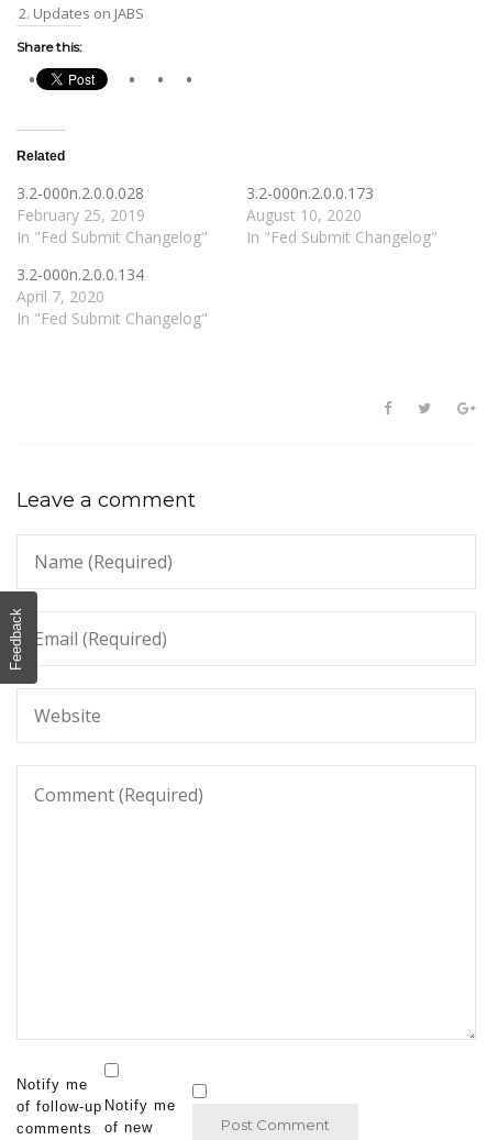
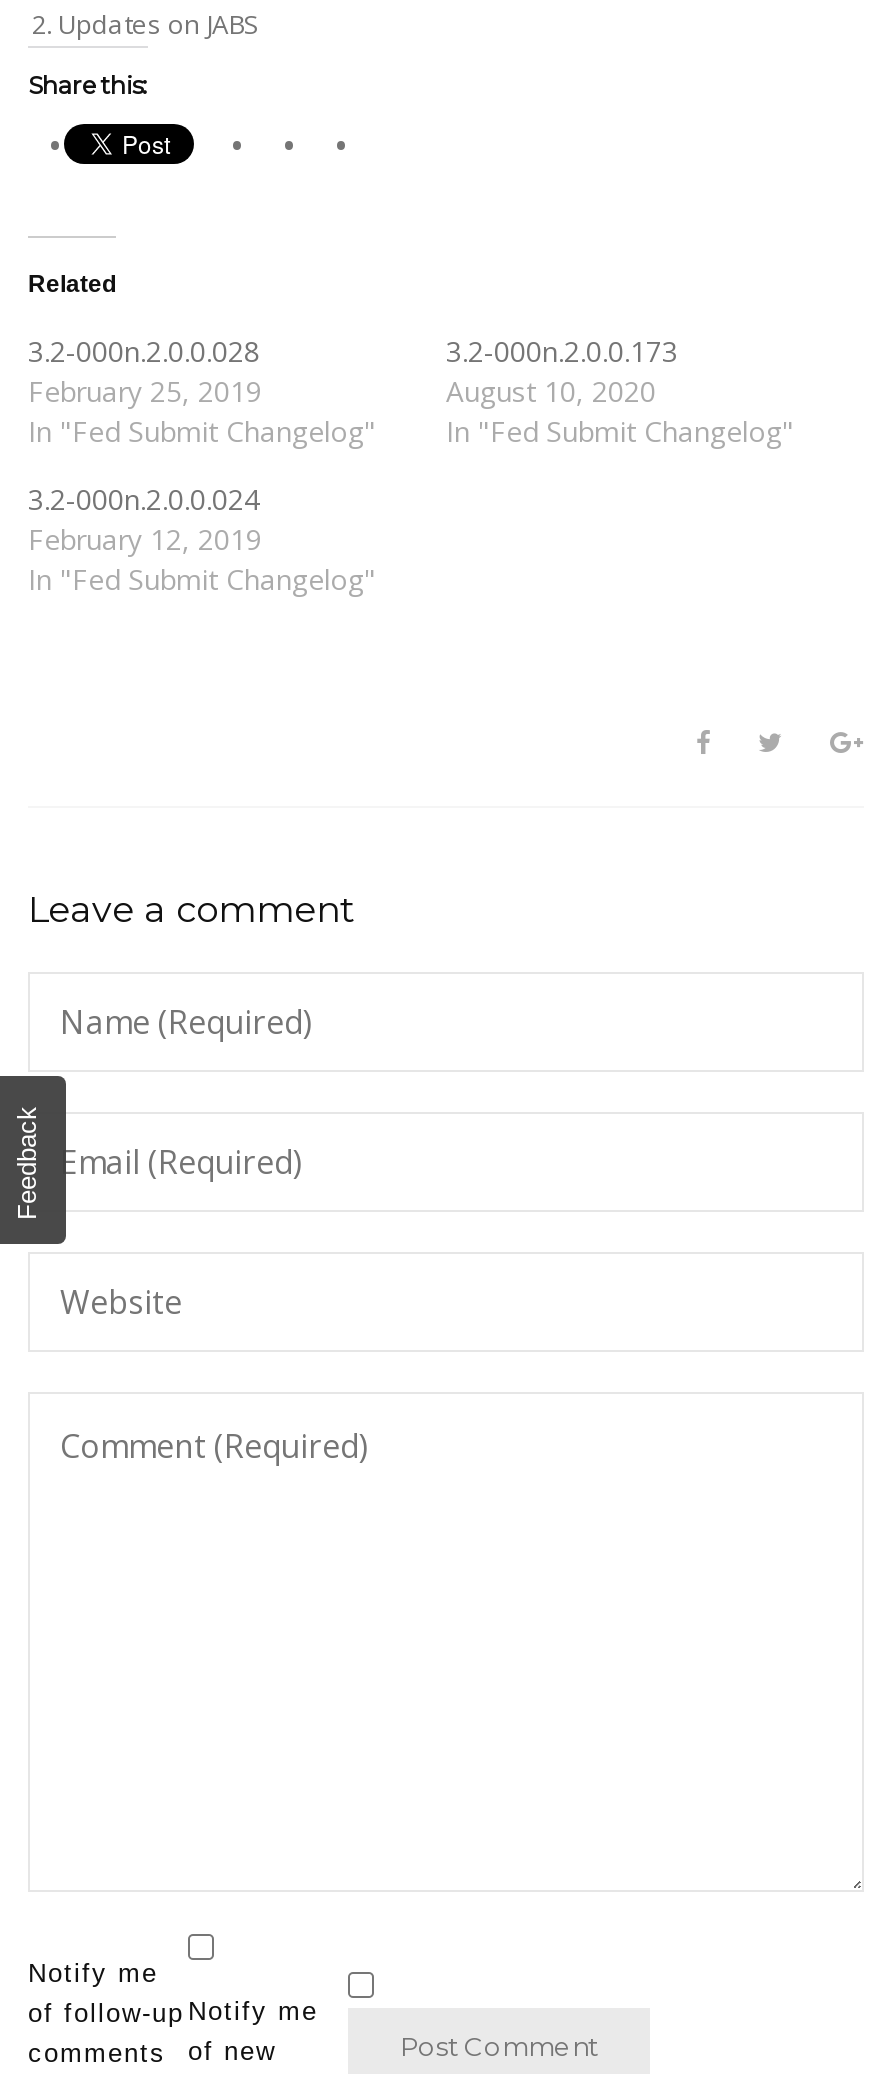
[16,264,144,307] 3.2-000n.2.0.0.134 | April 7, 2020 -> [28,480,262,558] 3.2-000n.2.0.0.024 | February 12, 2019

